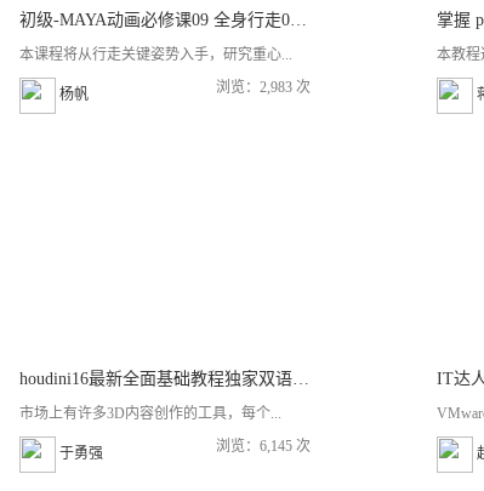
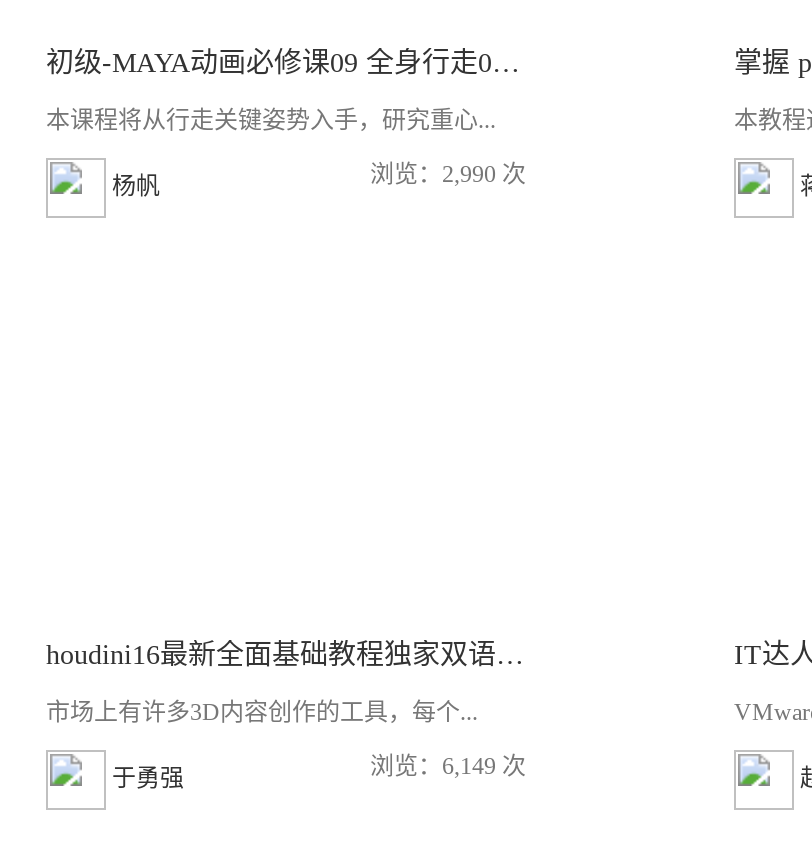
[216,79,311,96] 浏览：2,983 次 -> [370,160,526,188] 浏览：2,990 次
[216,438,311,455] 浏览：6,145 次 -> [370,752,526,780] 浏览：6,149 次

